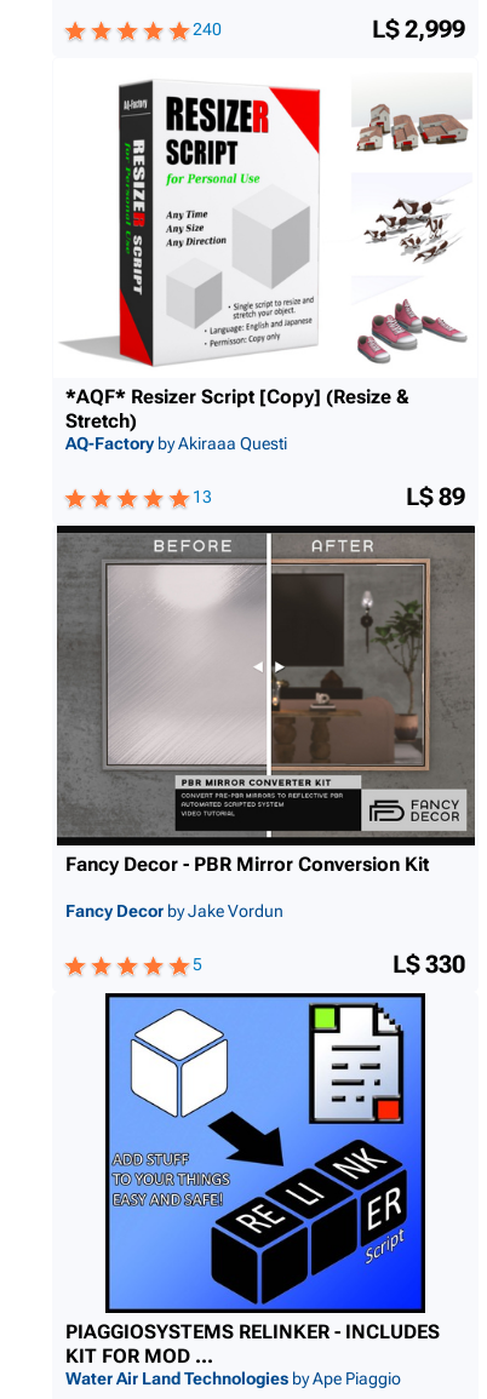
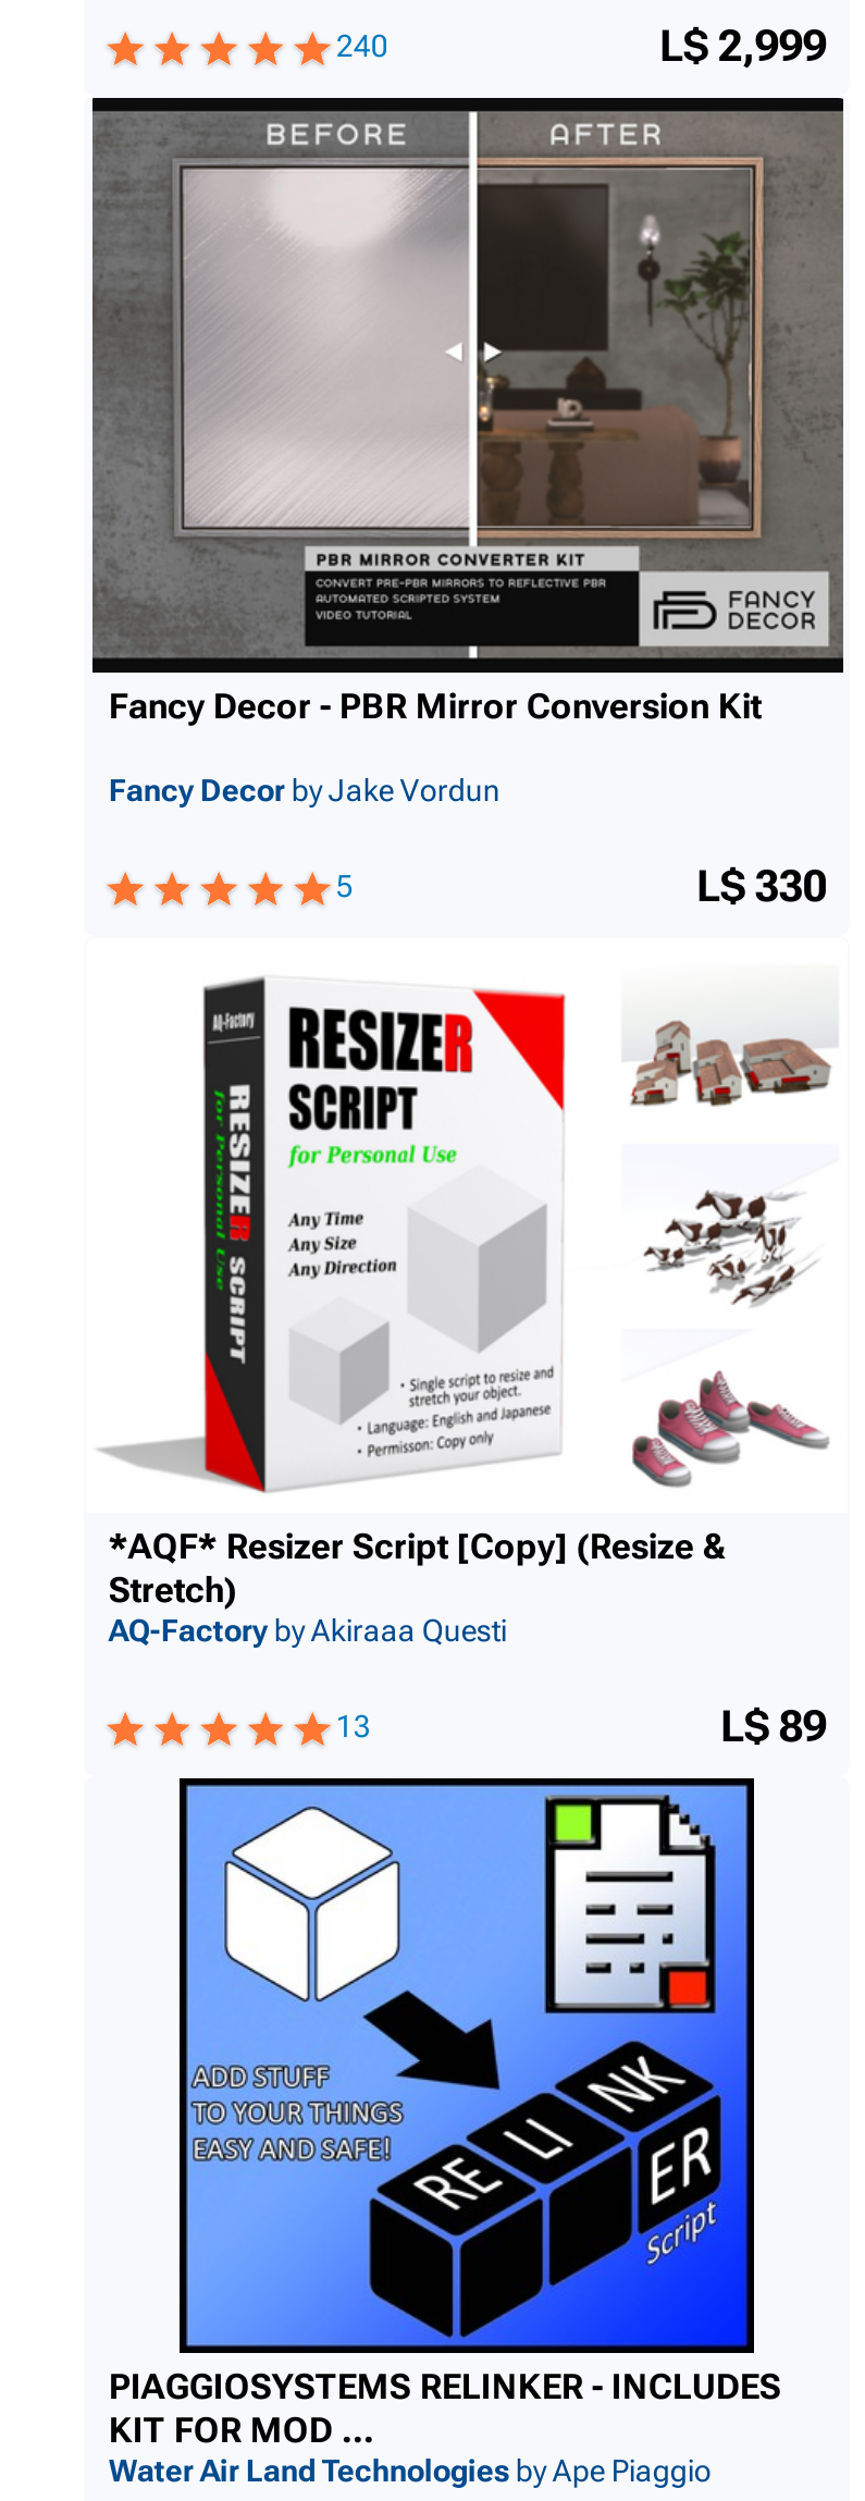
moved [164,86,286,187] -> [284,988,504,1169]: [image]
moved [367,195,457,264] -> [650,1184,811,1308]: [image]
moved [66,302,466,511] -> [109,1376,827,1752]: [image] | *AQF* Resizer Script [Copy] (Resize & | Stretch) | AQ-Factory by Akiraaa Questi | 13 | L$ 89
moved [56,524,476,979] -> [90,96,845,912]: [image] | Fancy Decor - PBR Mirror Conversion Kit | Fancy Decor by Jake Vordun | 5 | L$ 330

